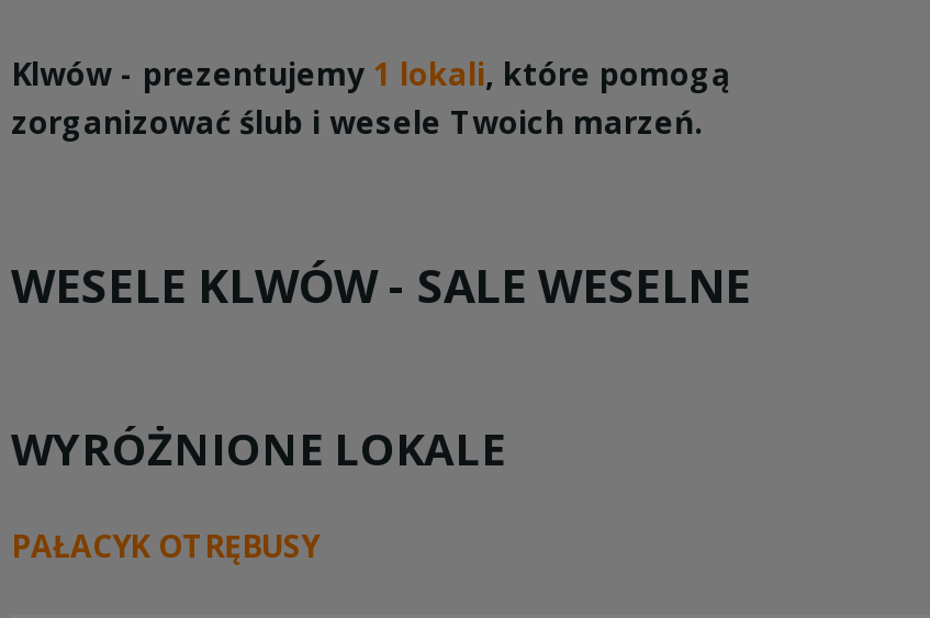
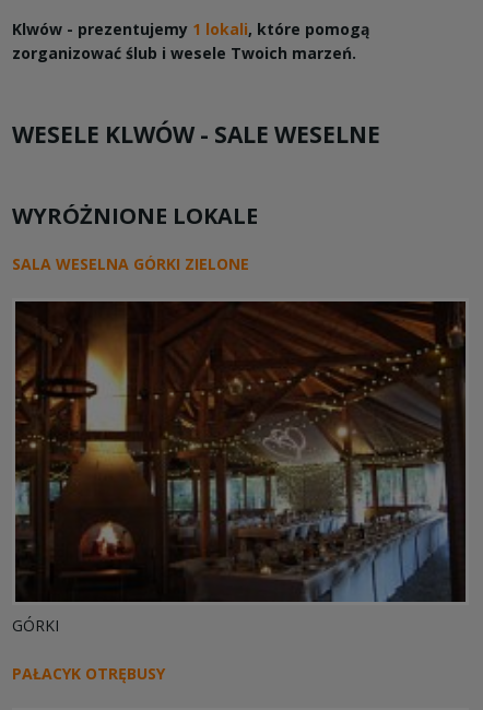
none -> [12,253,249,274] SALA WESELNA GÓRKI ZIELONE
none -> [12,300,467,635] [image] | GÓRKI

